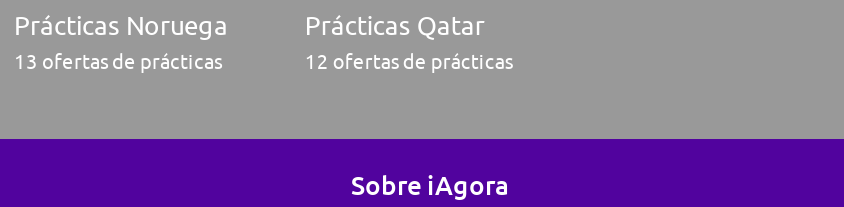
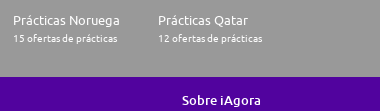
[14,49,222,73] 13 ofertas de prácticas -> [13,32,117,44] 15 ofertas de prácticas

